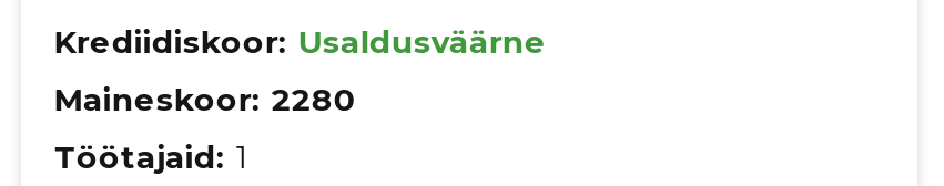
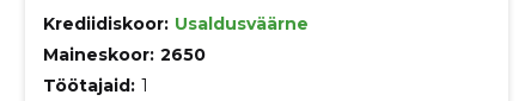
[54,79,356,119] Maineskoor: 2280 -> [43,43,205,65] Maineskoor: 2650

